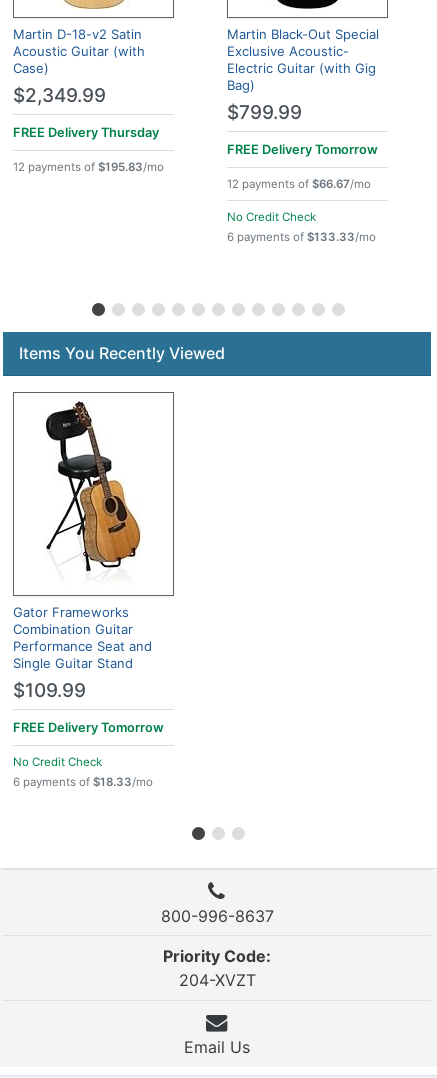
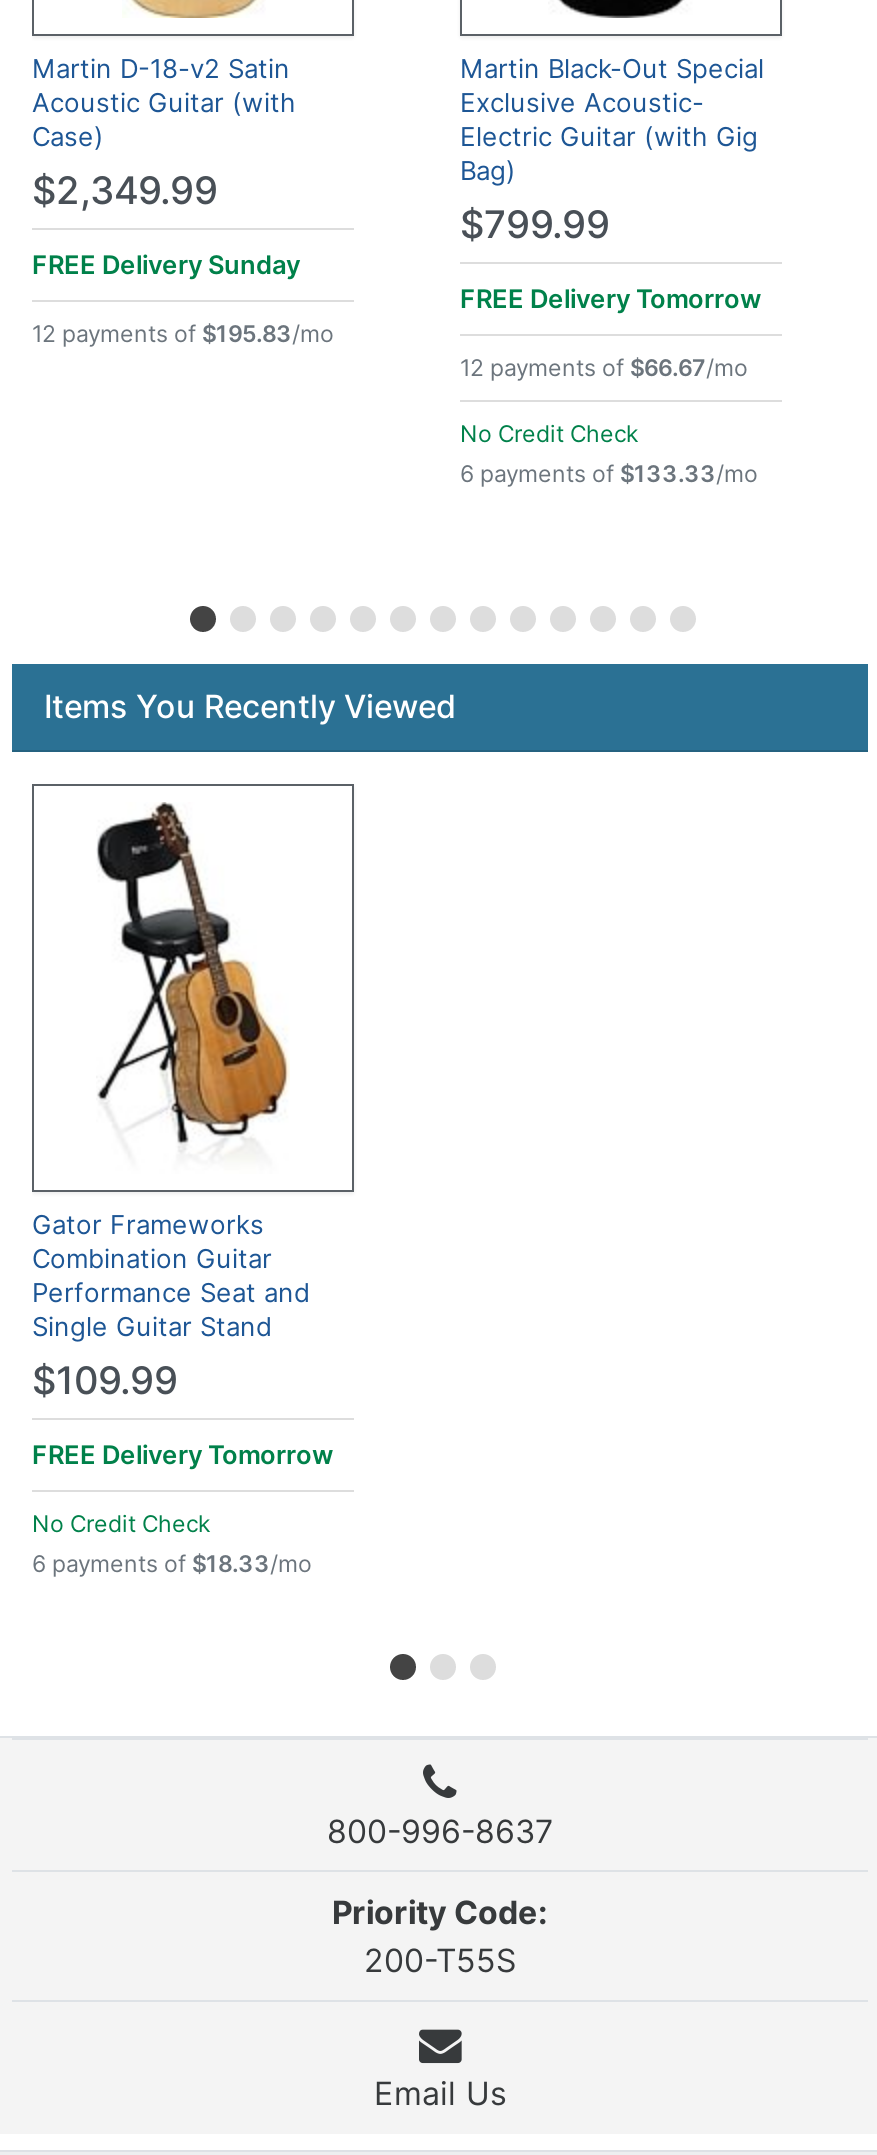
[13,125,159,140] FREE Delivery Thursday -> [32,249,300,279] FREE Delivery Sunday
[178,970,255,990] 204-XVZT -> [364,1941,516,1981] 200-T55S

